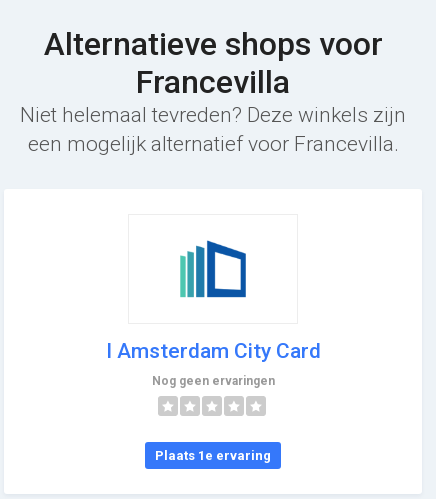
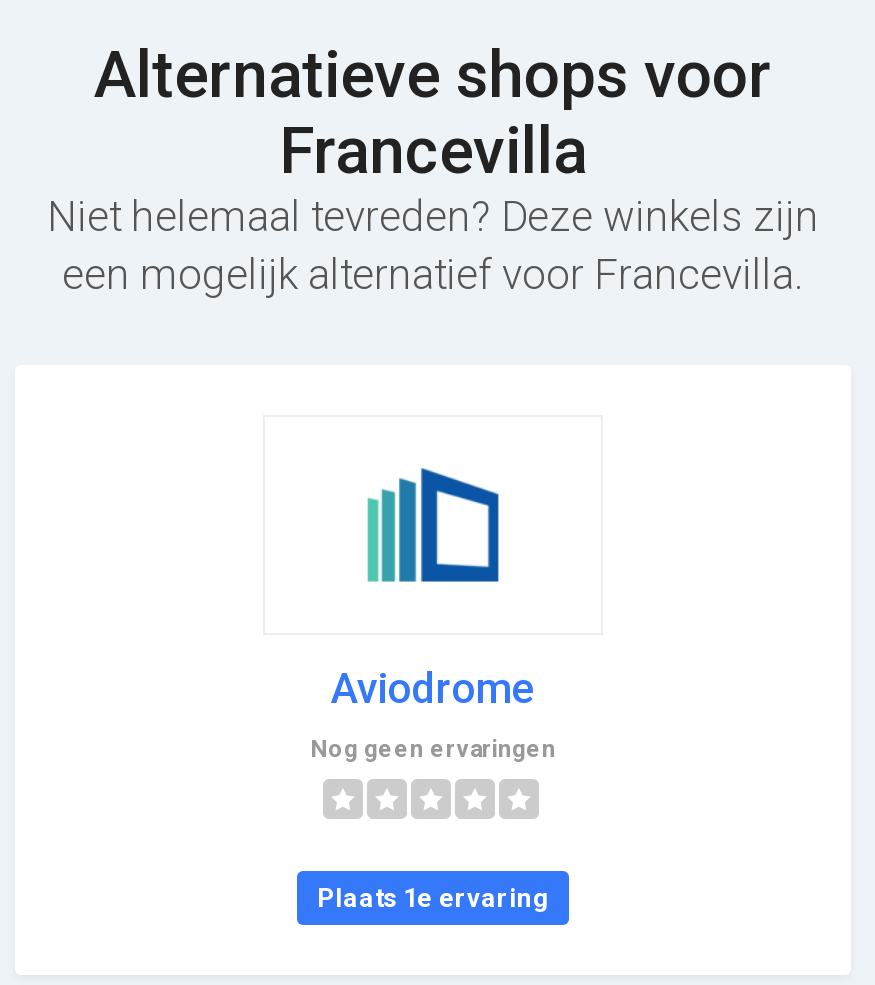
[105,339,320,363] I Amsterdam City Card -> [331,665,535,713] Aviodrome

